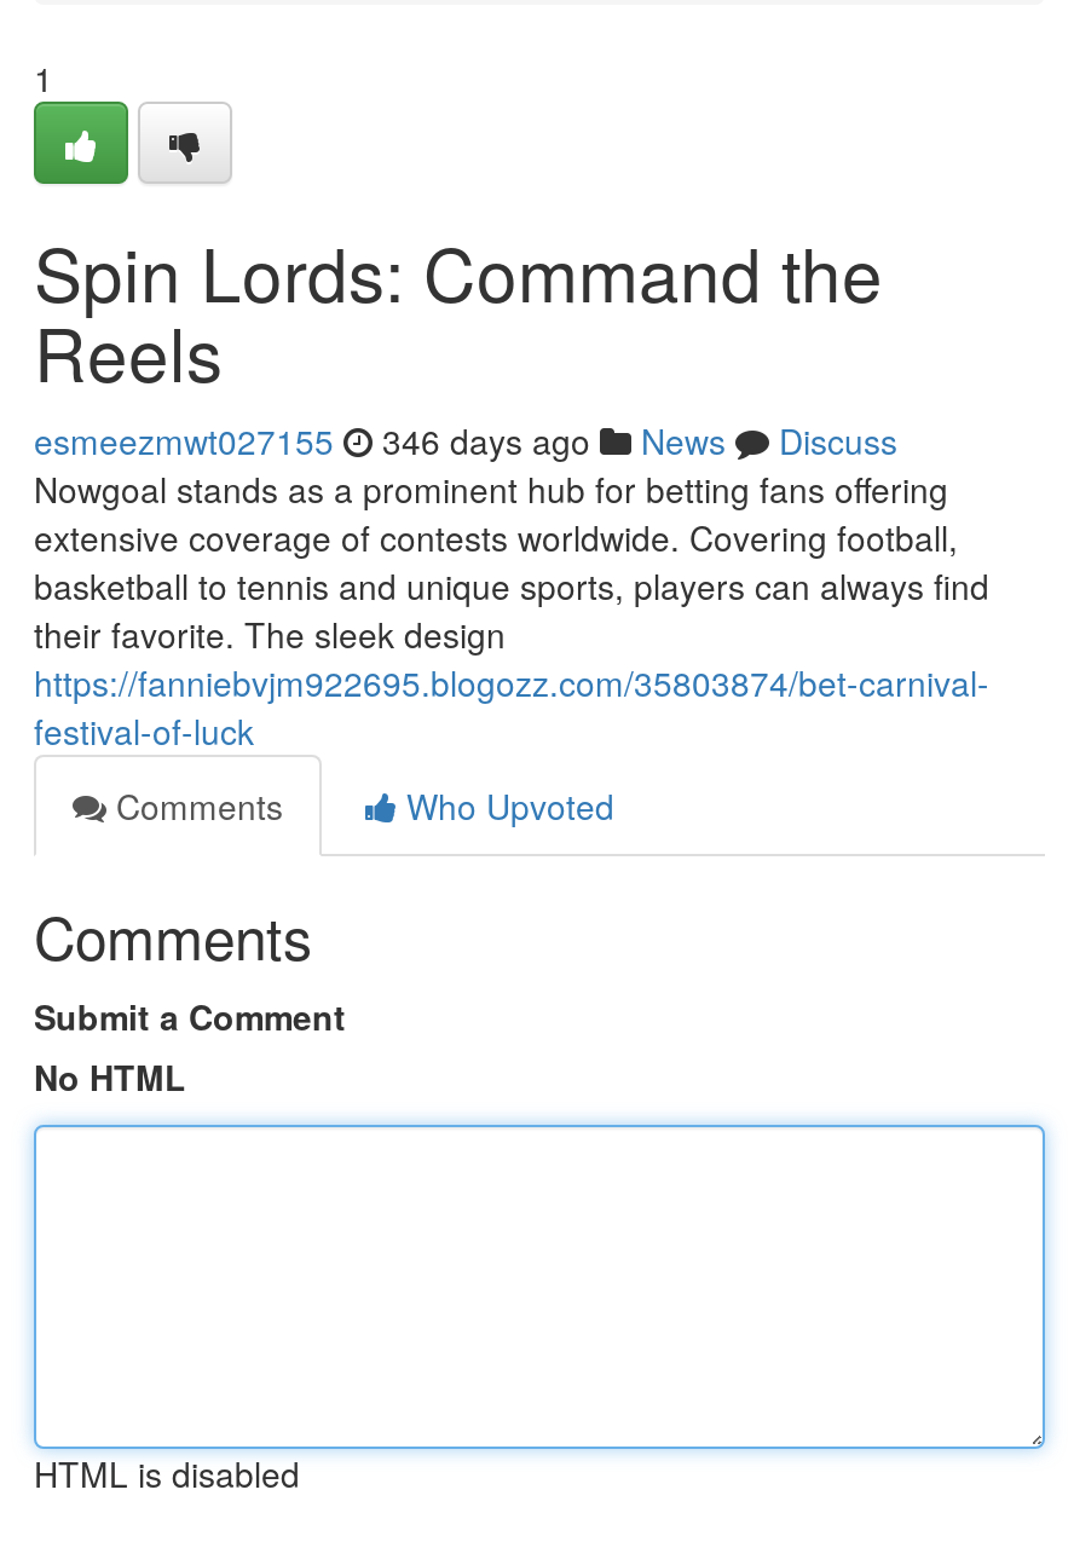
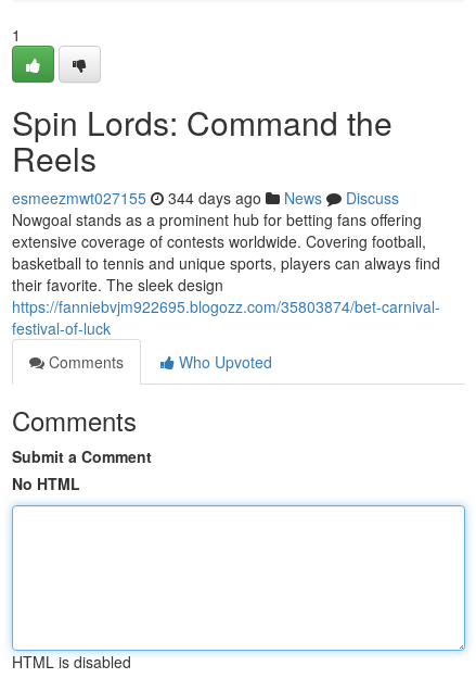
[34,416,897,464] esmeezmwt027155 346 days ago News Discuss -> [12,187,399,209] esmeezmwt027155 344 days ago News Discuss

